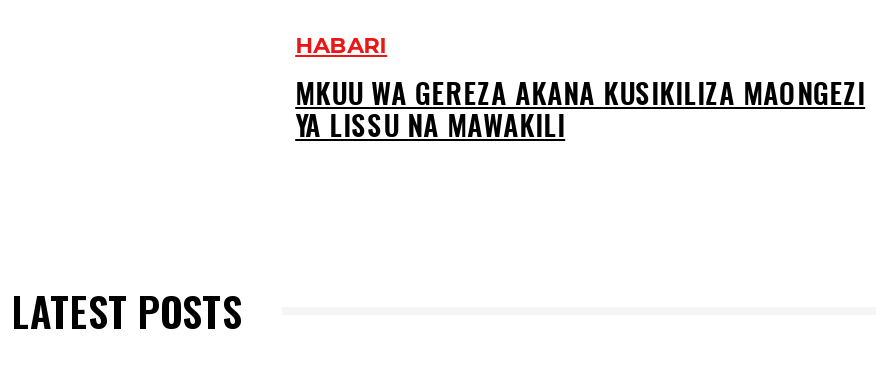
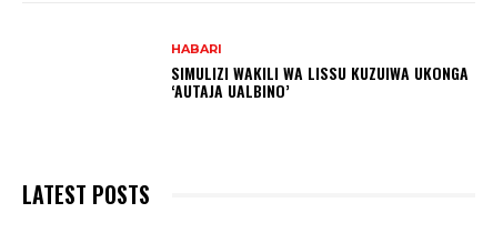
[295,71,865,145] MKUU WA GEREZA AKANA KUSIKILIZA MAONGEZI | YA LISSU NA MAWAKILI -> [171,61,469,102] SIMULIZI WAKILI WA LISSU KUZUIWA UKONGA | ‘AUTAJA UALBINO’

